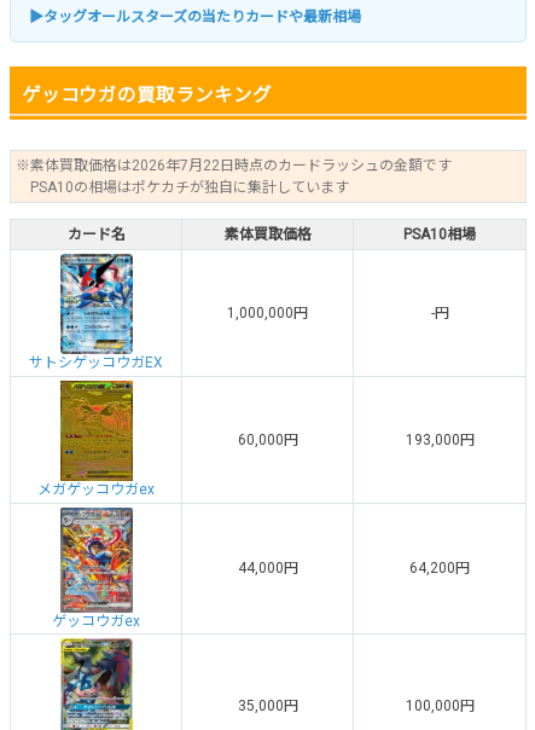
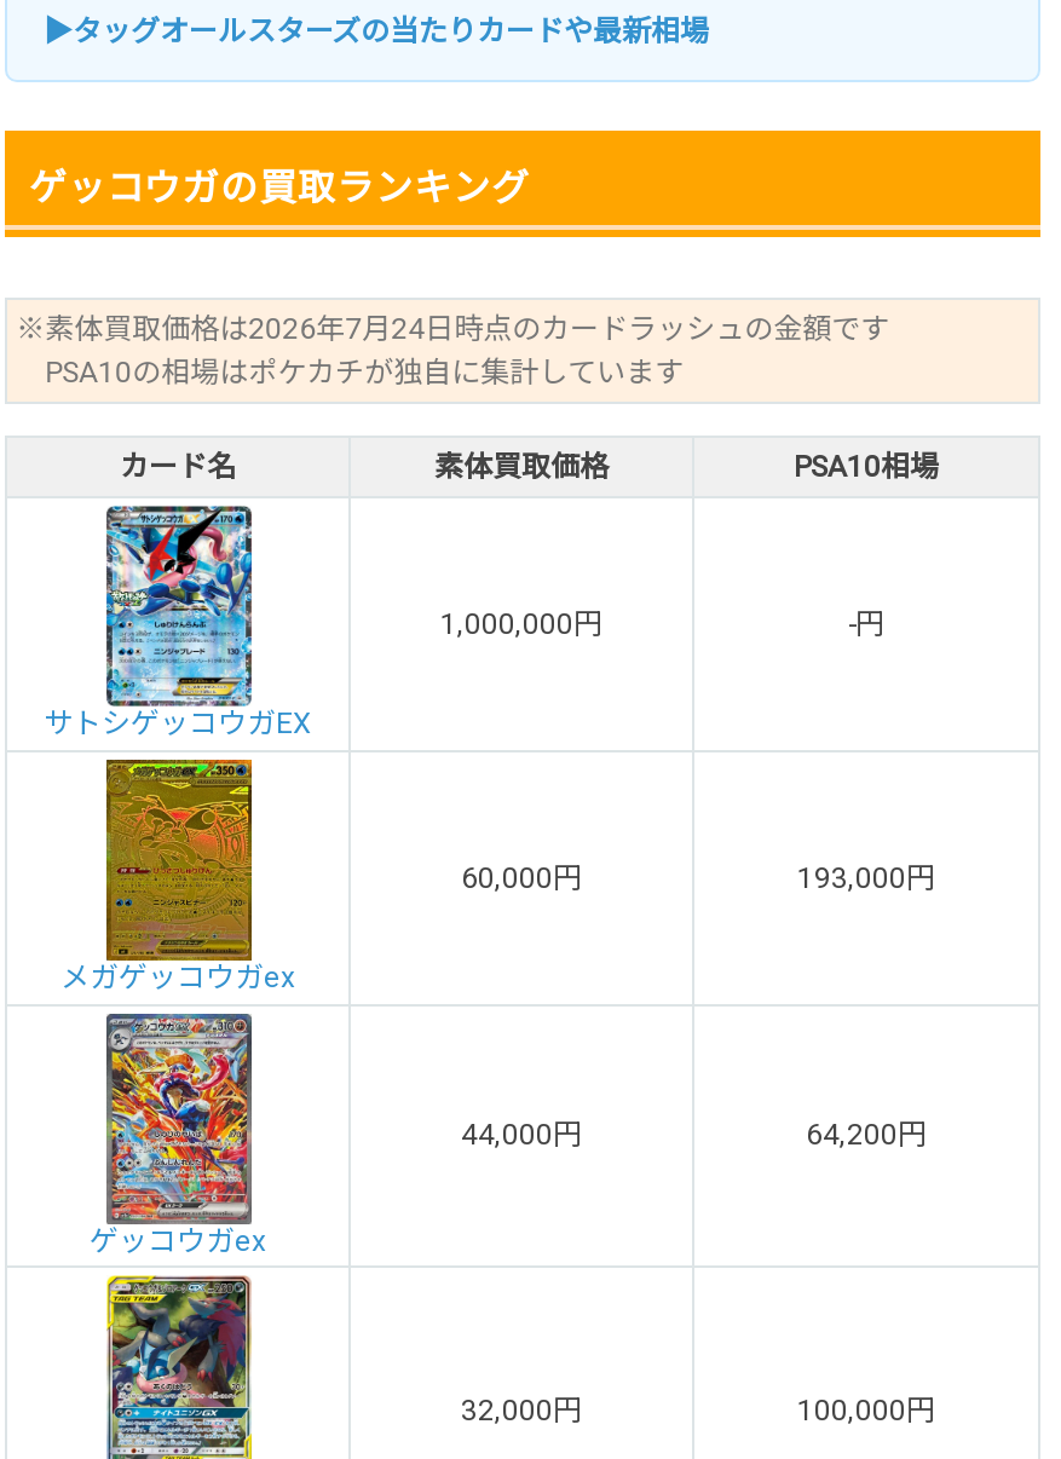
[15,157,451,174] ※素体買取価格は2026年7月22日時点のカードラッシュの金額です -> [16,312,889,346] ※素体買取価格は2026年7月24日時点のカードラッシュの金額です
[237,697,298,714] 35,000円 -> [461,1393,582,1427] 32,000円

